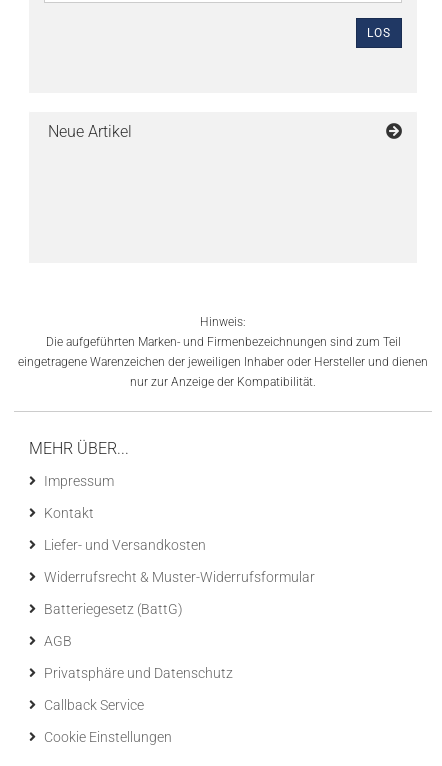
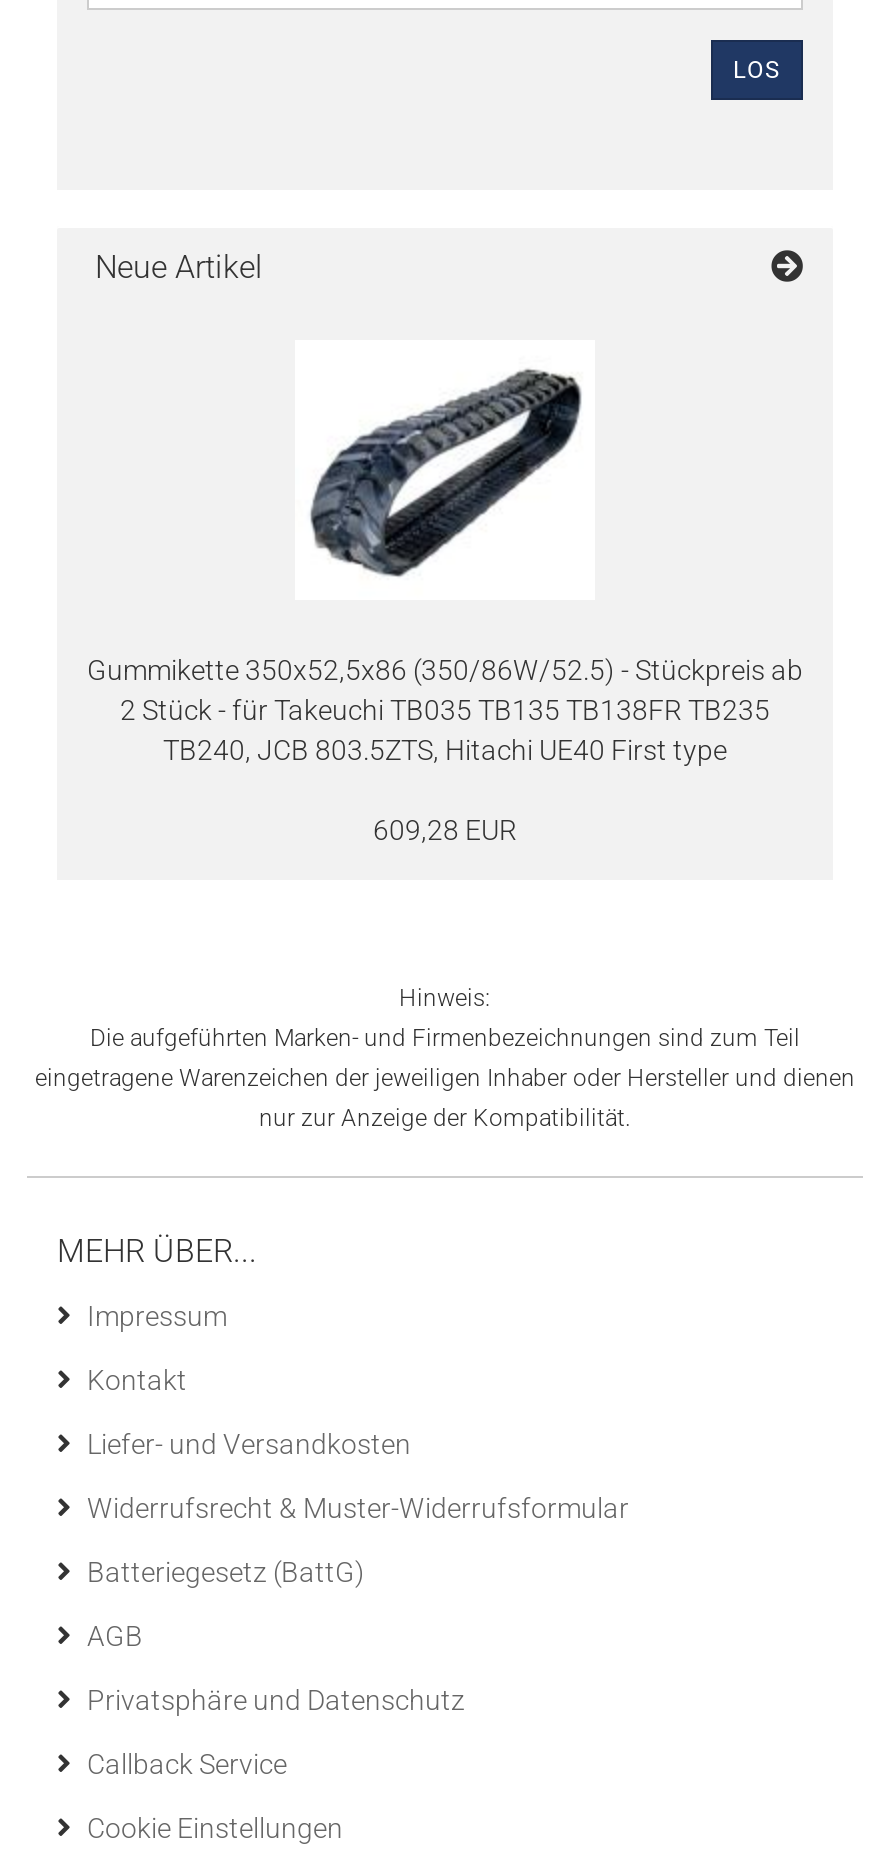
none -> [87,368,803,846] [image] | Gummikette 350x52,5x86 (350/86W/52.5) - Stückpreis ab | 2 Stück - für Takeuchi TB035 TB135 TB138FR TB235 | TB240, JCB 803.5ZTS, Hitachi UE40 First type | 609,28 EUR

